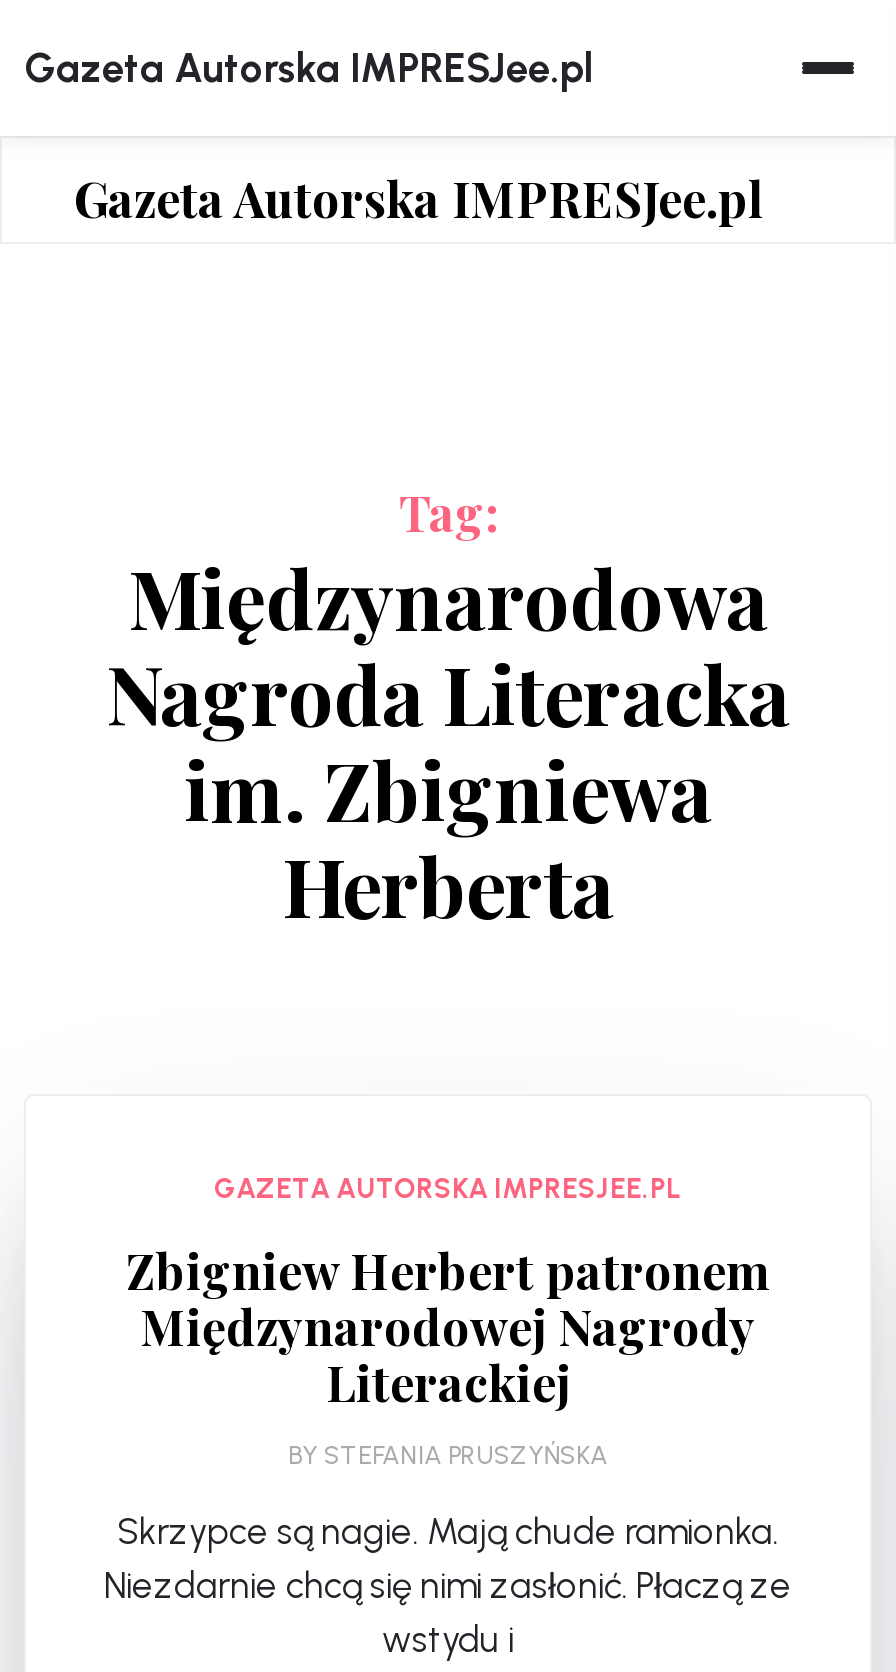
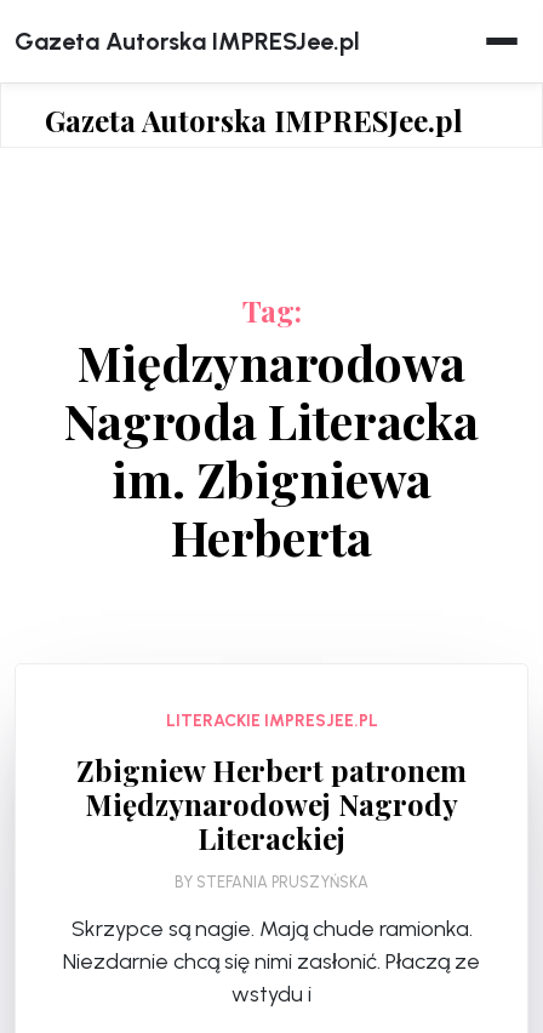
[214,1172,682,1206] GAZETA AUTORSKA IMPRESJEE.PL -> [165,710,378,731] LITERACKIE IMPRESJEE.PL

